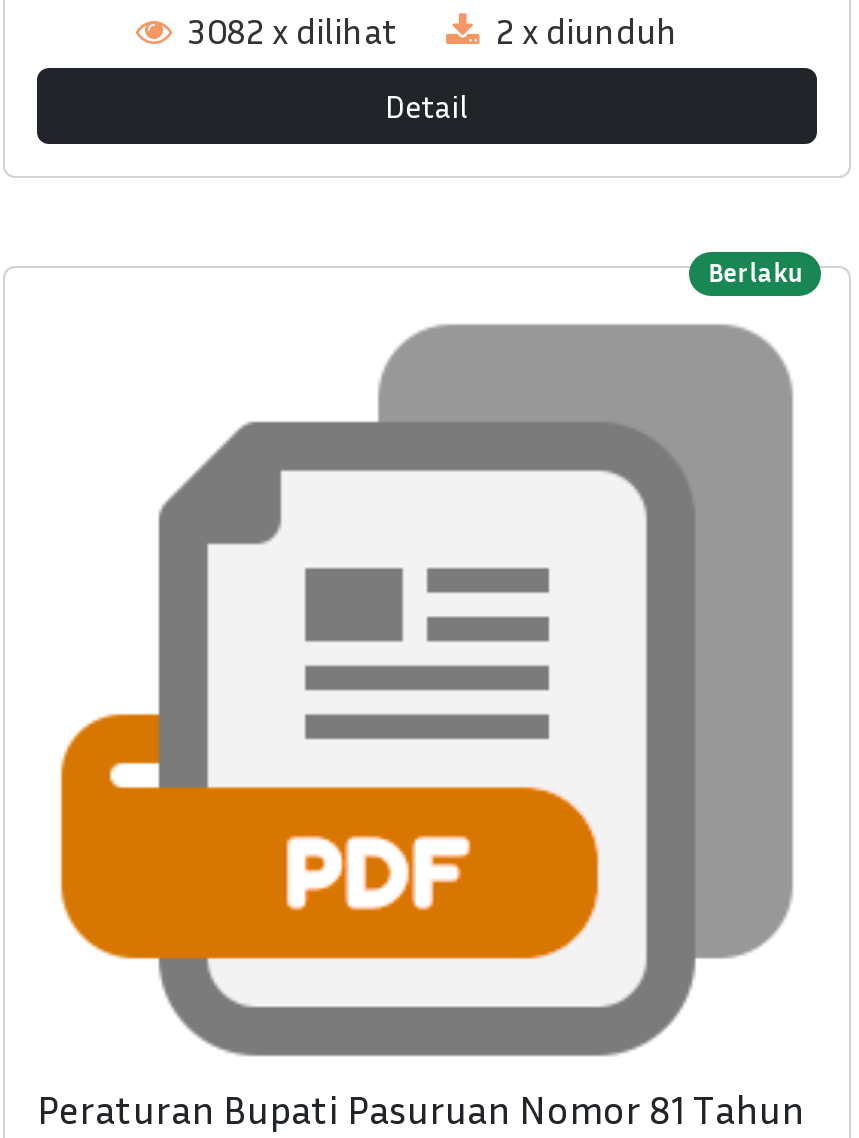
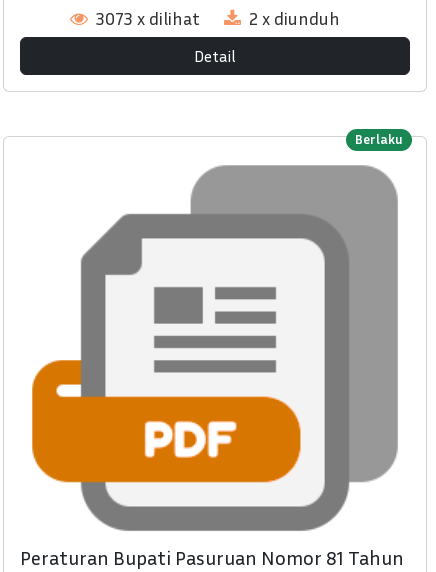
[188,9,398,53] 3082 x dilihat -> [96,7,200,29] 3073 x dilihat

